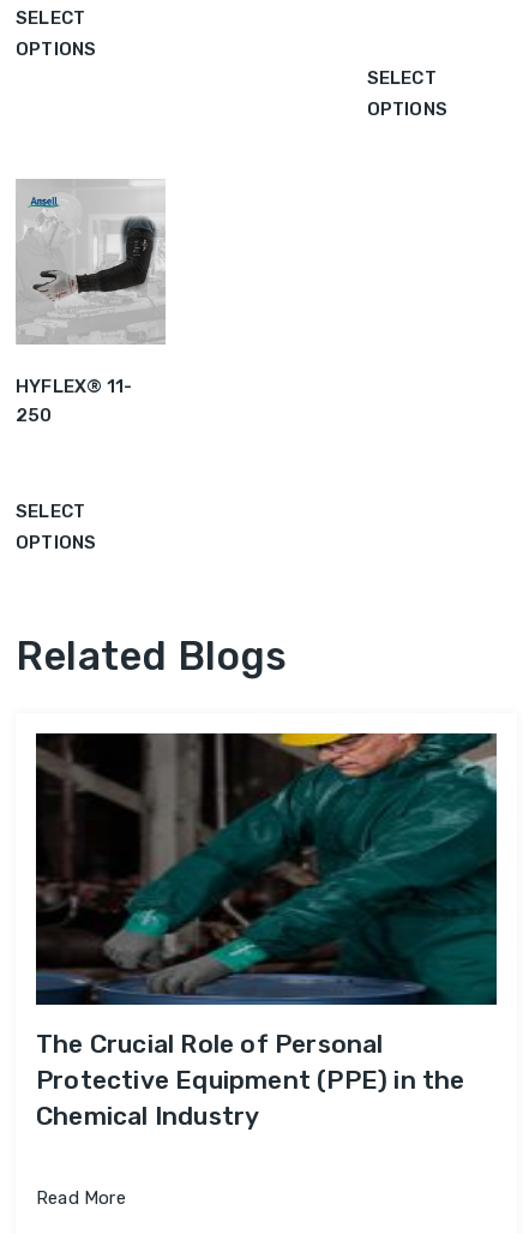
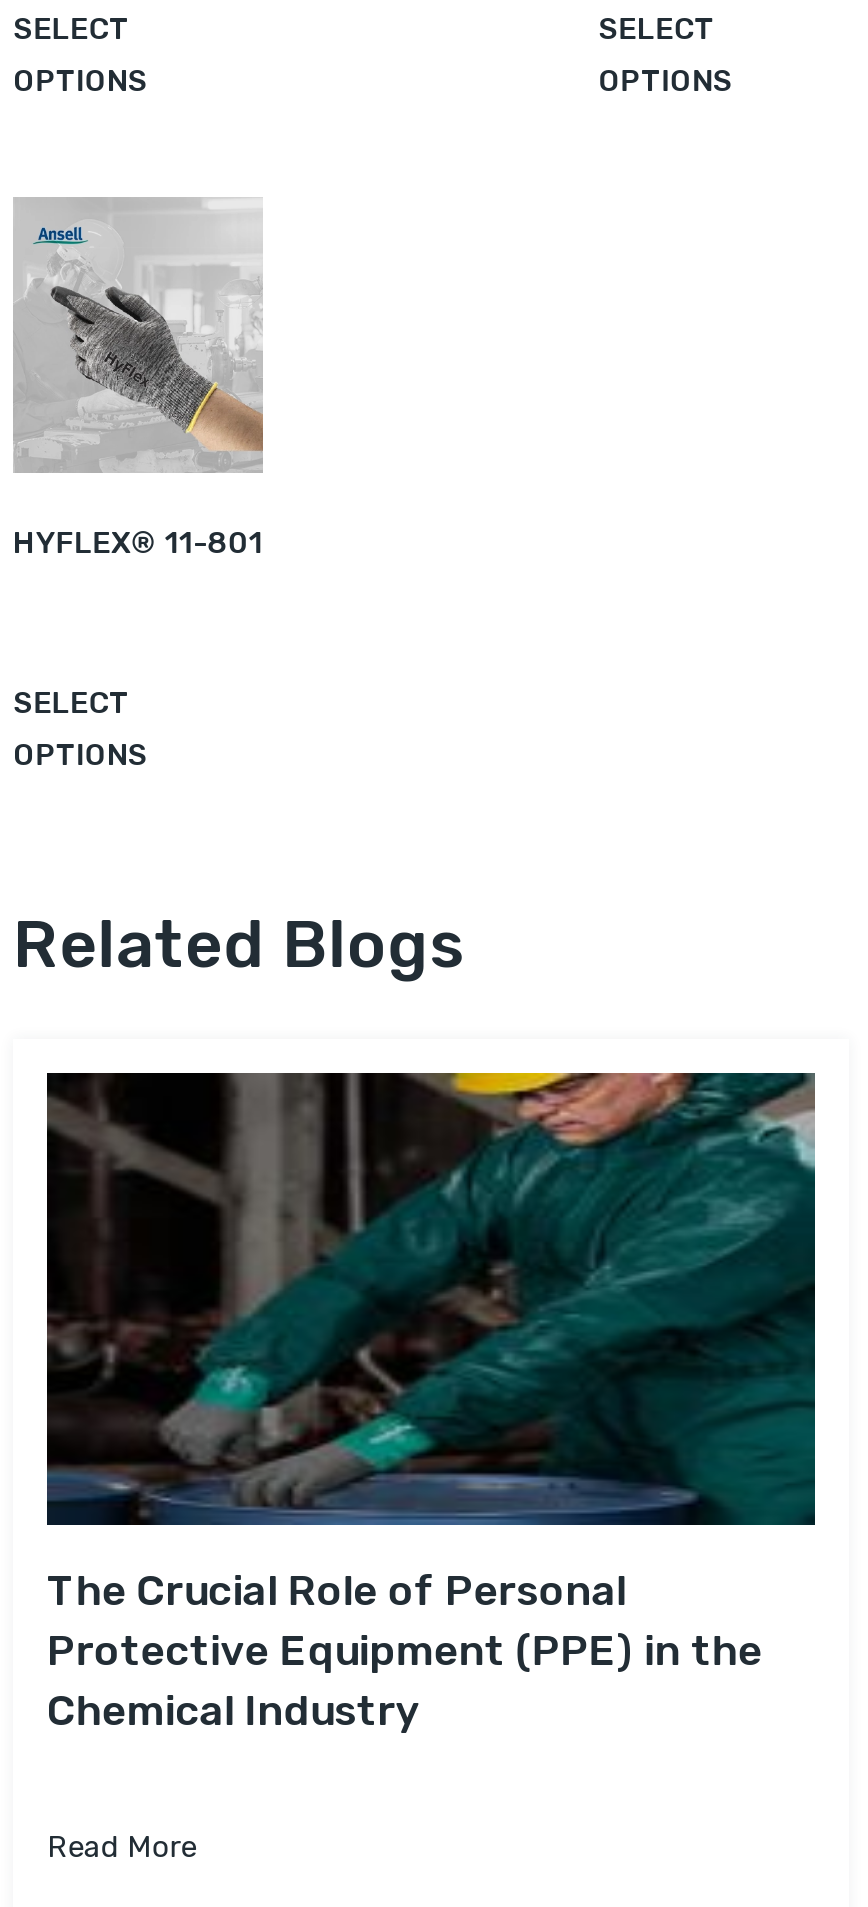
[16,216,157,426] [image] | HYFLEX® 11- | 250 -> [13,261,263,561] [image] | HYFLEX® 11-801

